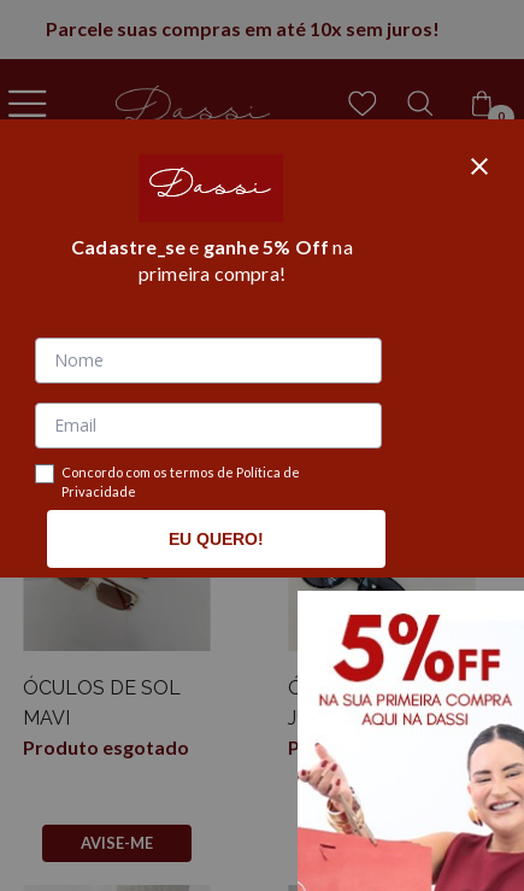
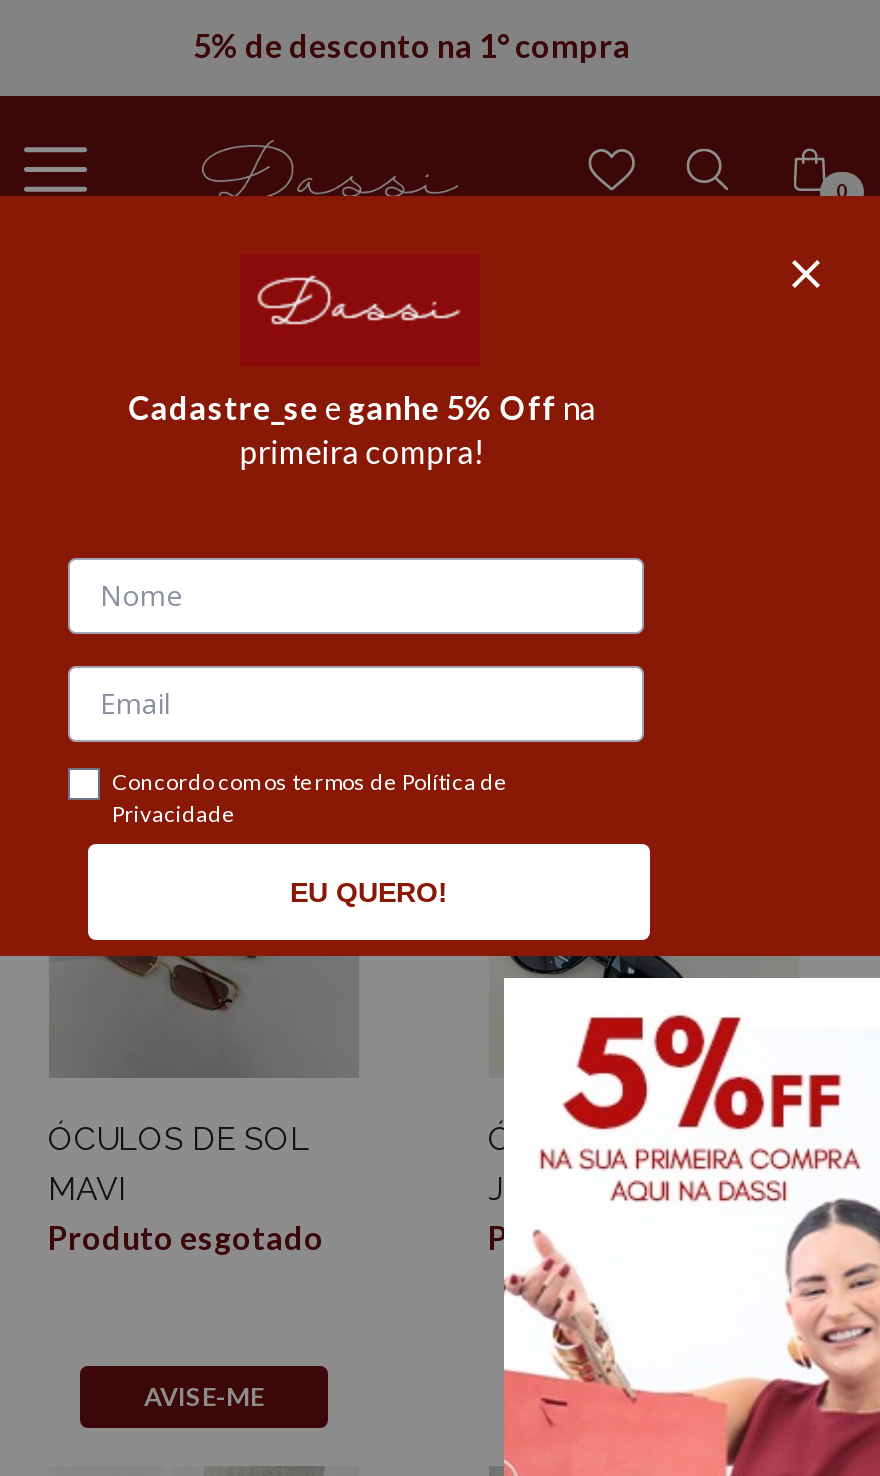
[45,17,439,40] Parcele suas compras em até 10x sem juros! -> [193,26,631,64] 5% de desconto na 1° compra

